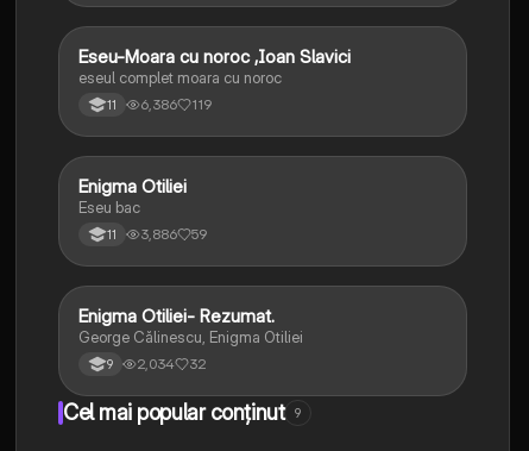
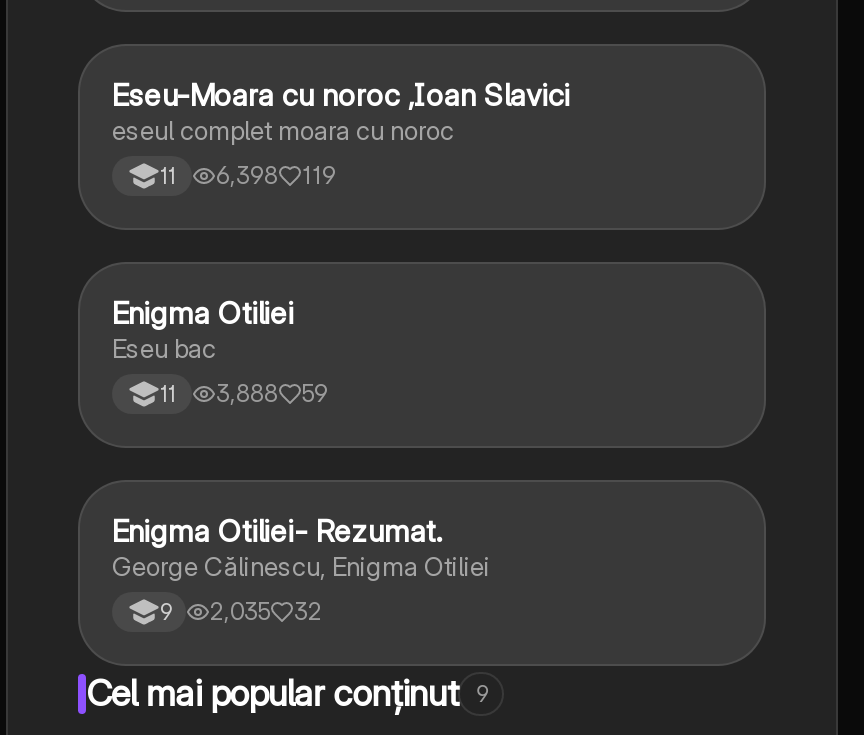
[107,95,212,113] 11 6,386 119 -> [160,160,336,190] 11 6,398 119
[107,225,207,243] 11 3,886 59 -> [160,378,328,408] 11 3,888 59
[107,354,206,372] 9 2,034 32 -> [160,596,322,626] 9 2,035 32

